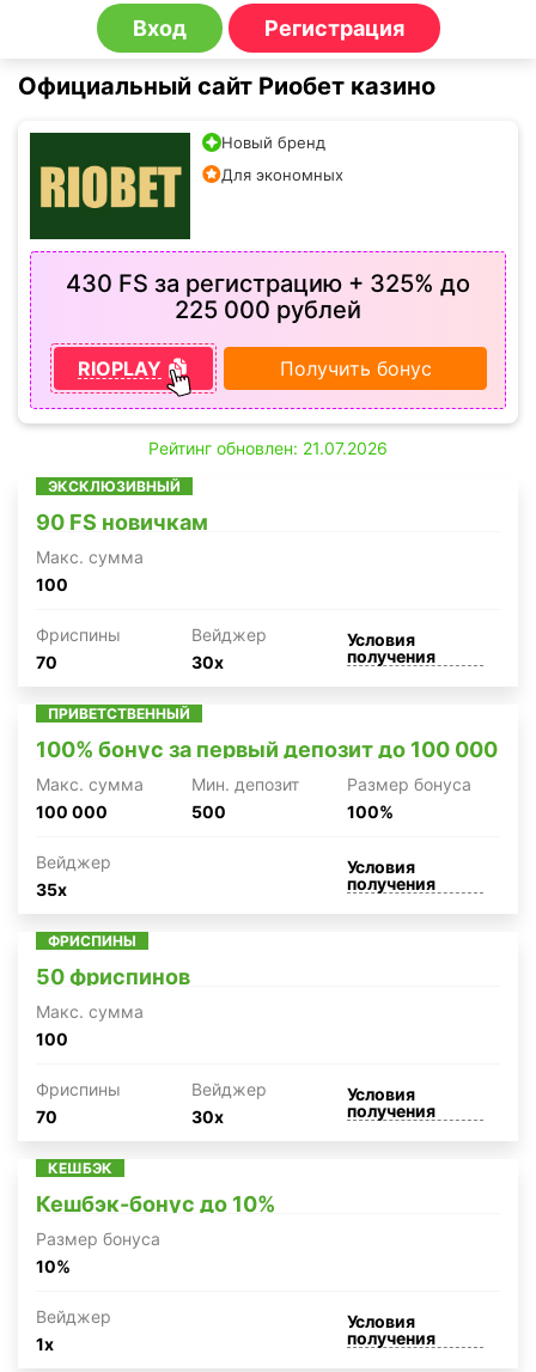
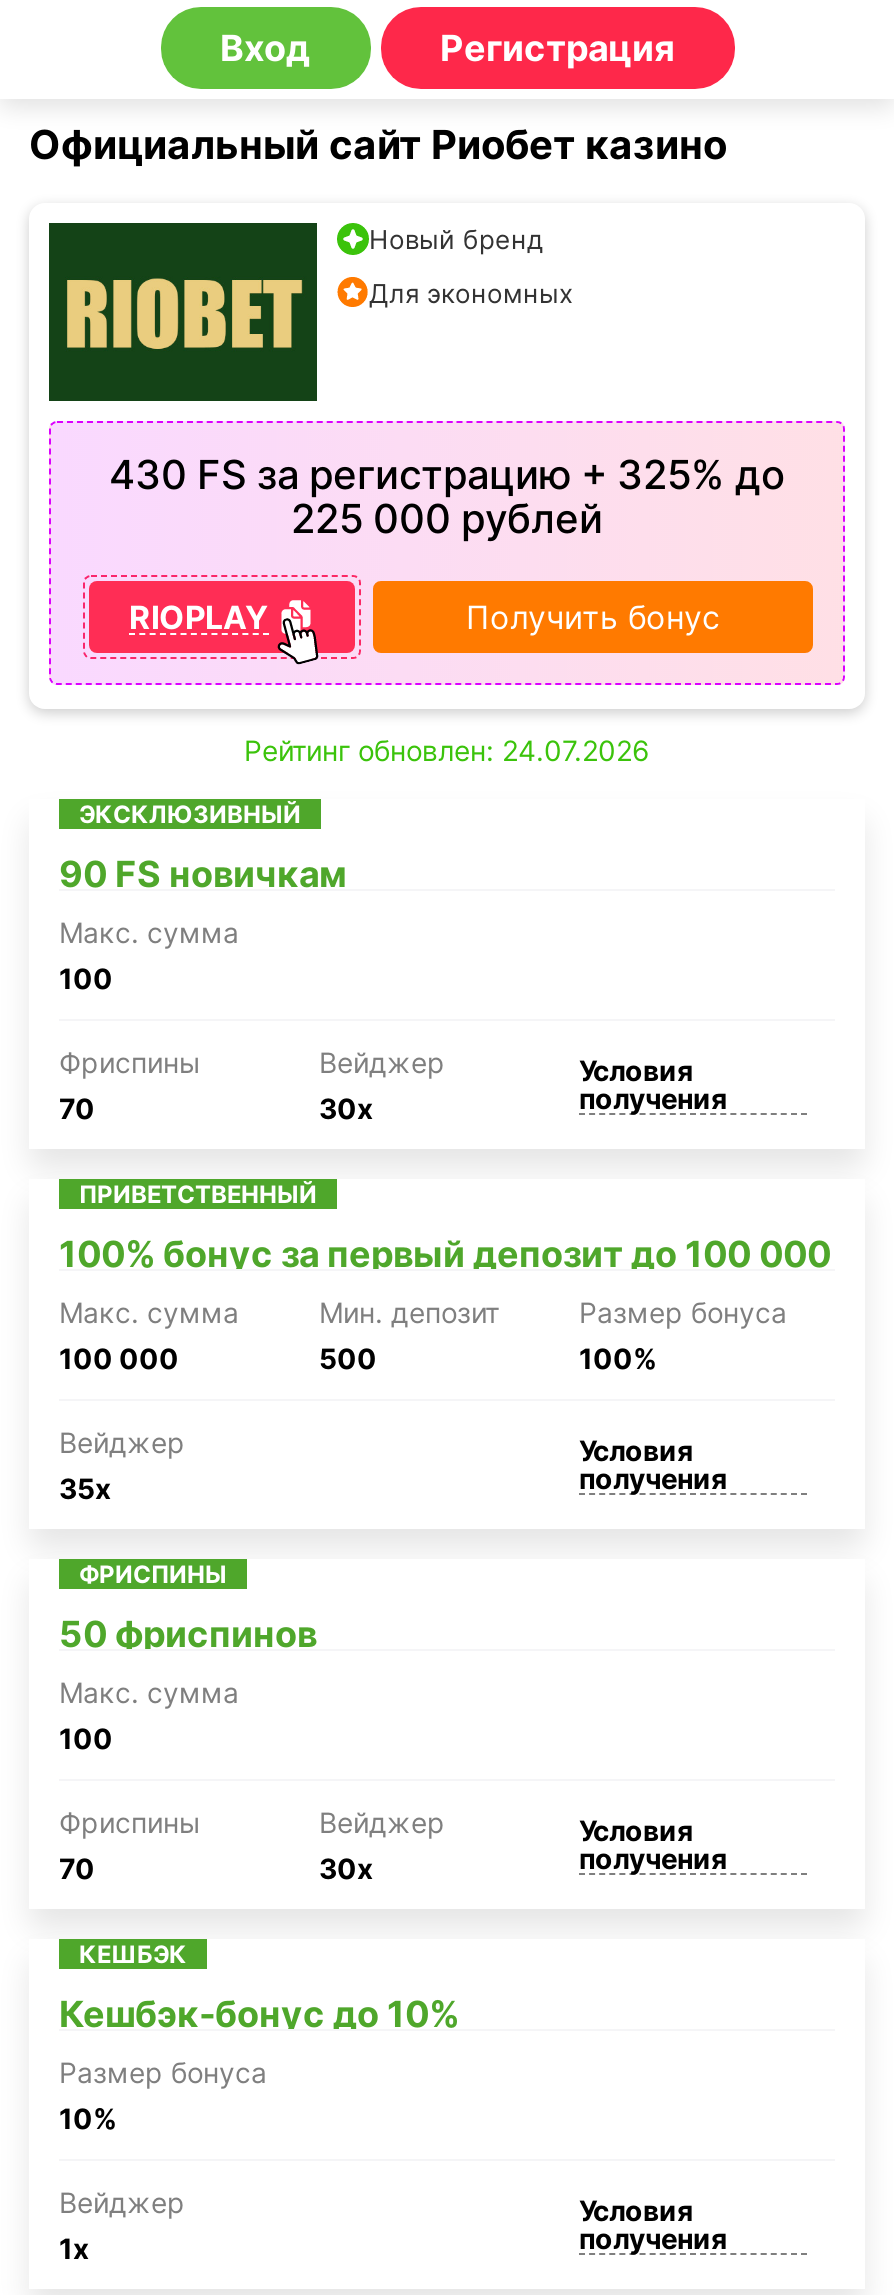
[148,438,388,458] Рейтинг обновлен: 21.07.2026 -> [244,733,650,767] Рейтинг обновлен: 24.07.2026

